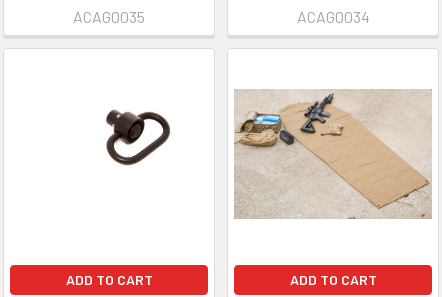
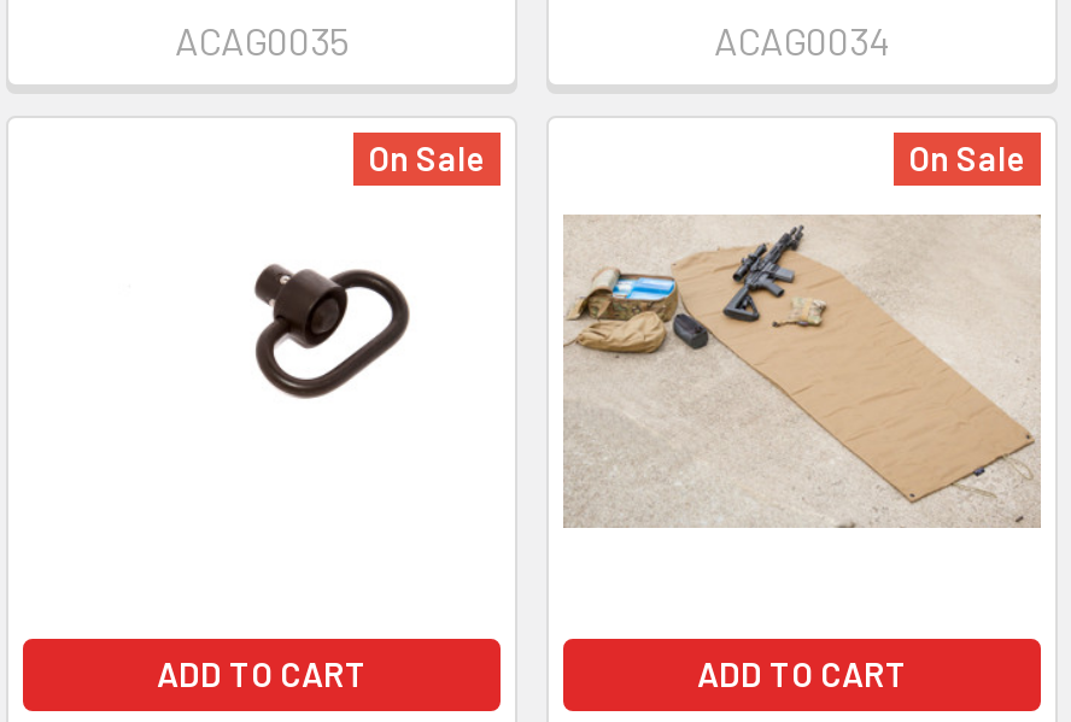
none -> [368,137,486,178] On Sale
none -> [908,137,1026,178] On Sale

